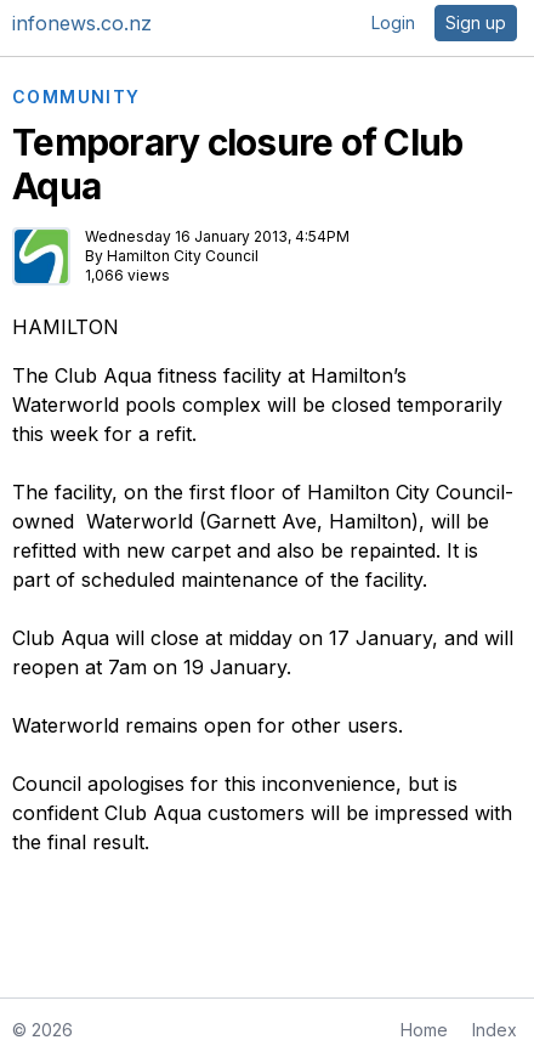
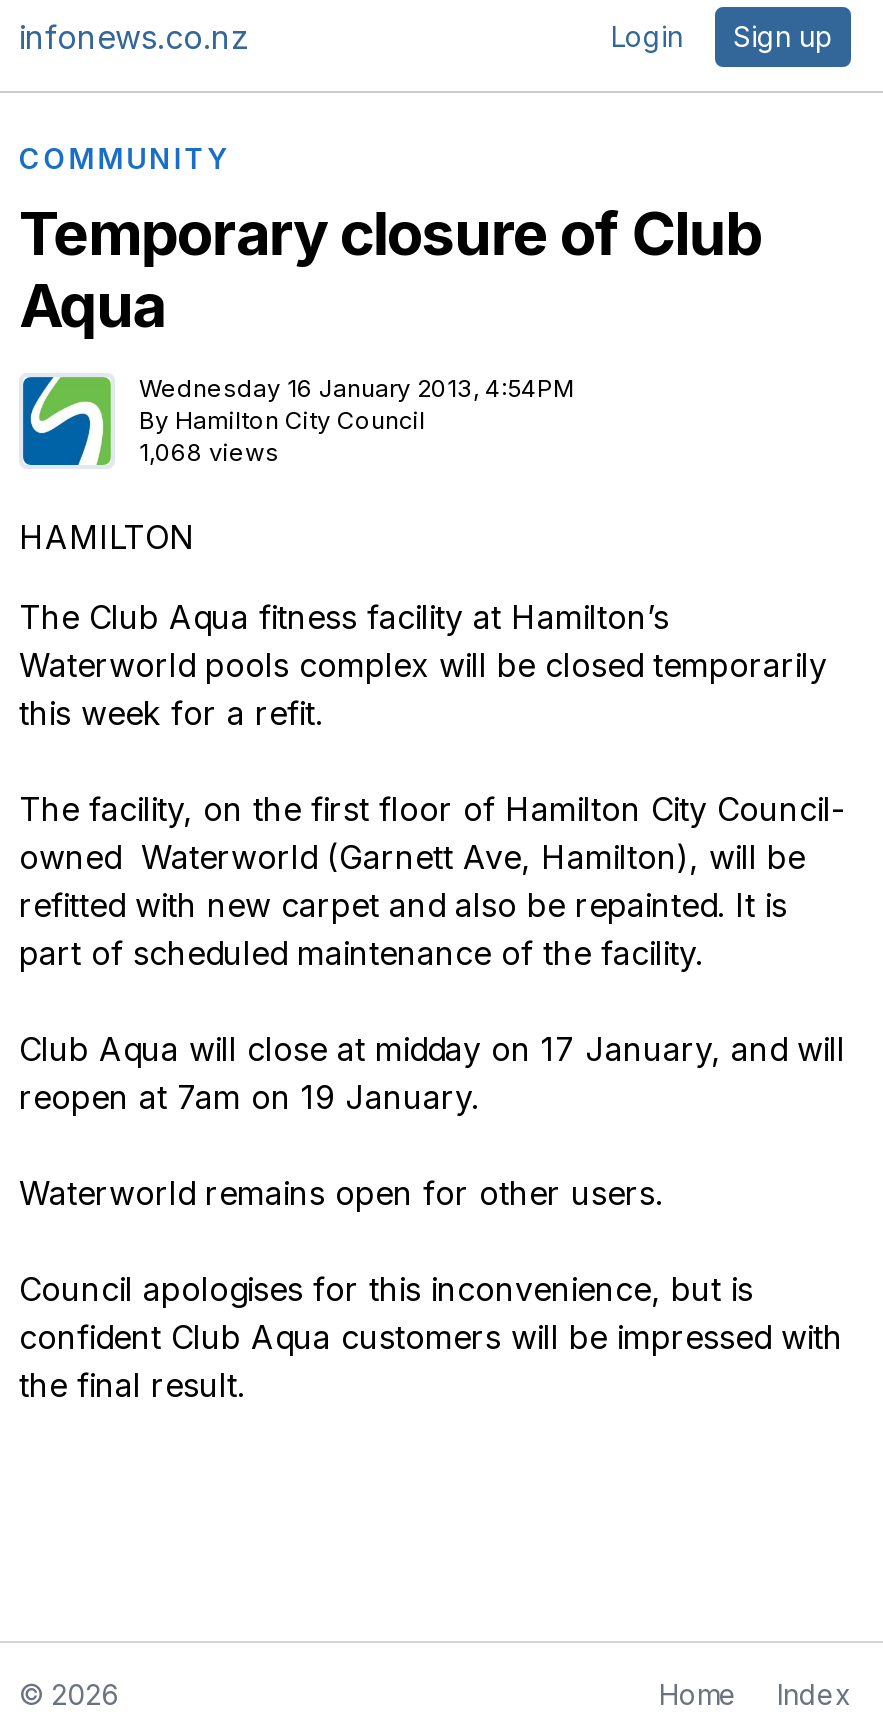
[85,266,170,284] 1,066 views -> [139,437,279,467] 1,068 views

